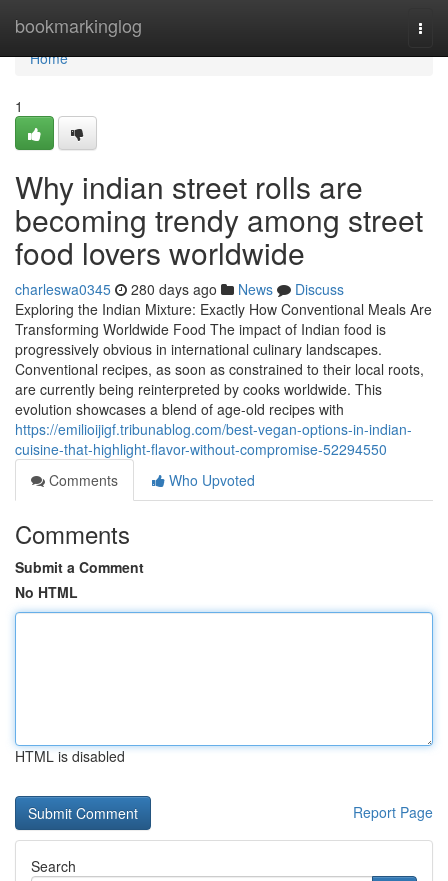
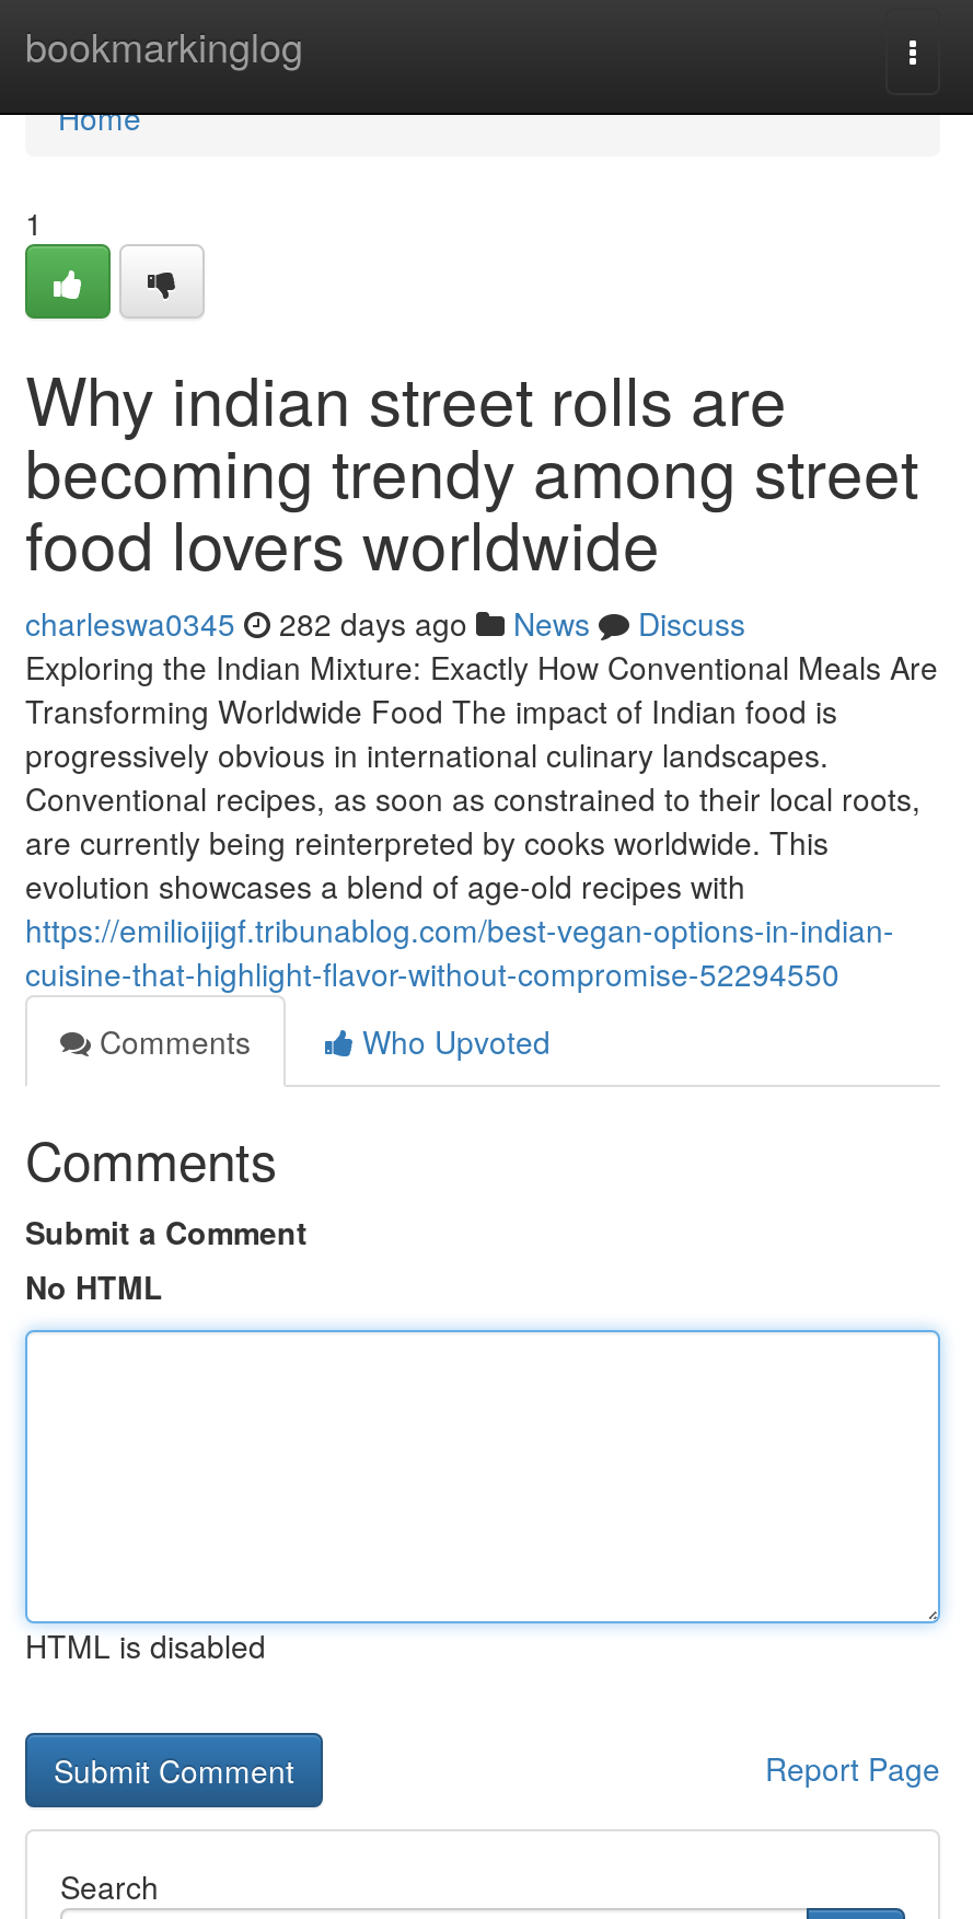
[15,279,344,299] charleswa0345 280 days ago News Discuss -> [25,601,745,645] charleswa0345 282 days ago News Discuss

